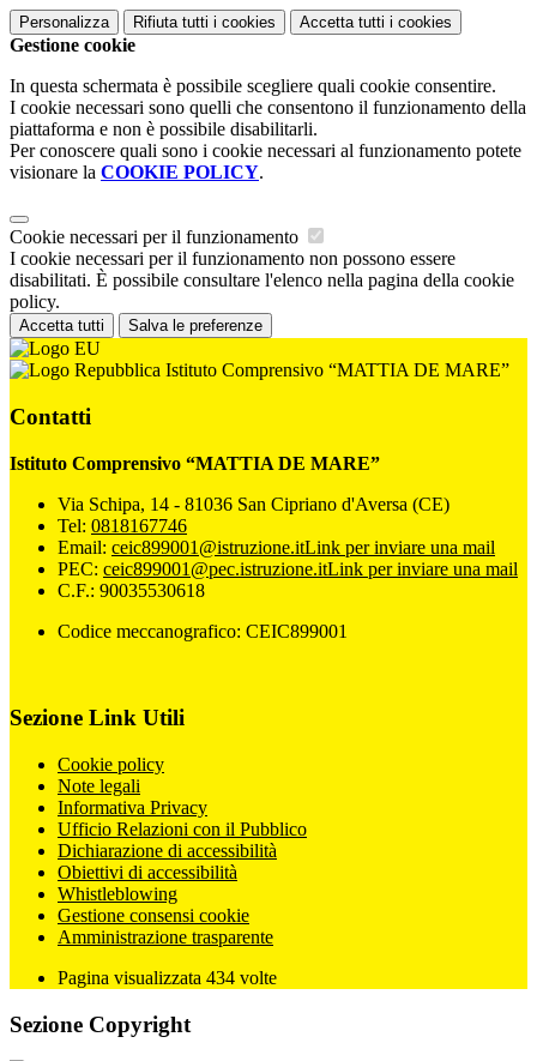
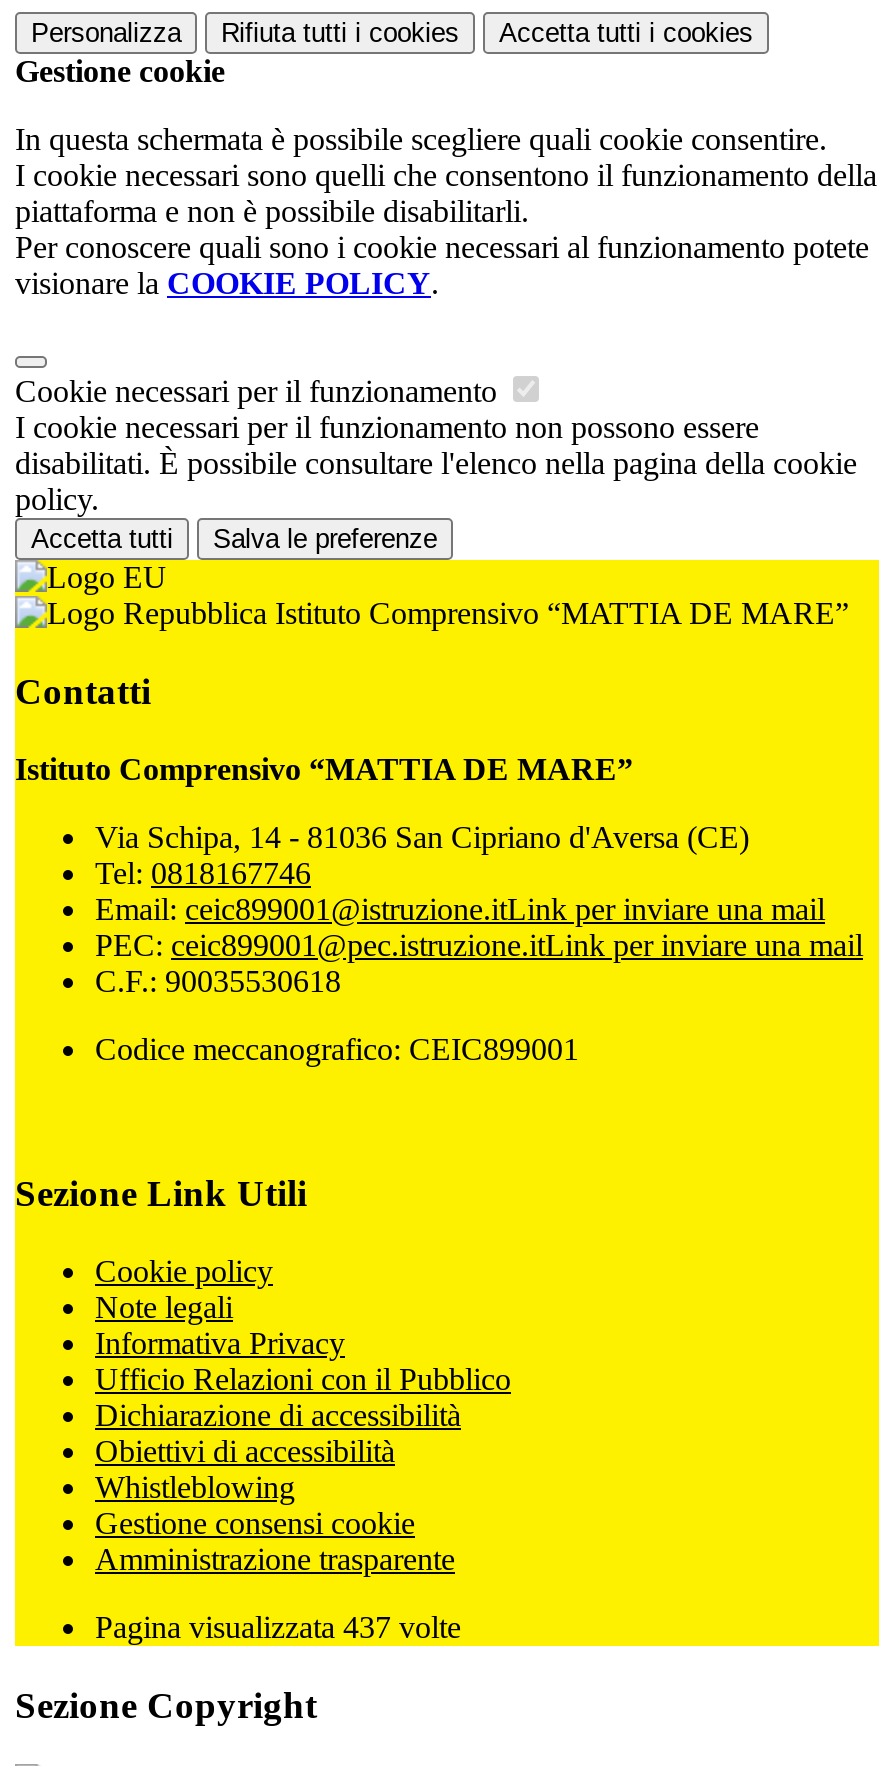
[58,967,277,988] Pagina visualizzata 434 volte -> [95,1610,461,1644] Pagina visualizzata 437 volte

